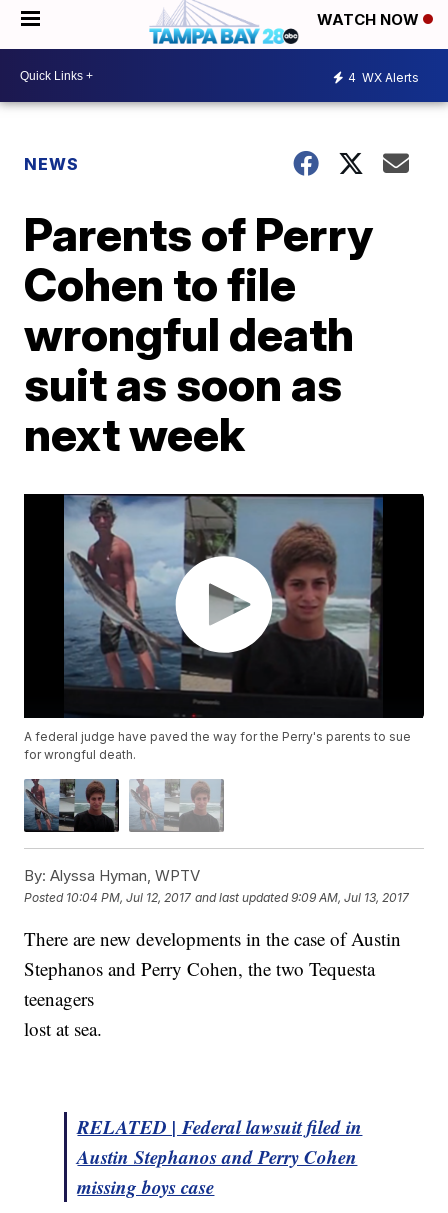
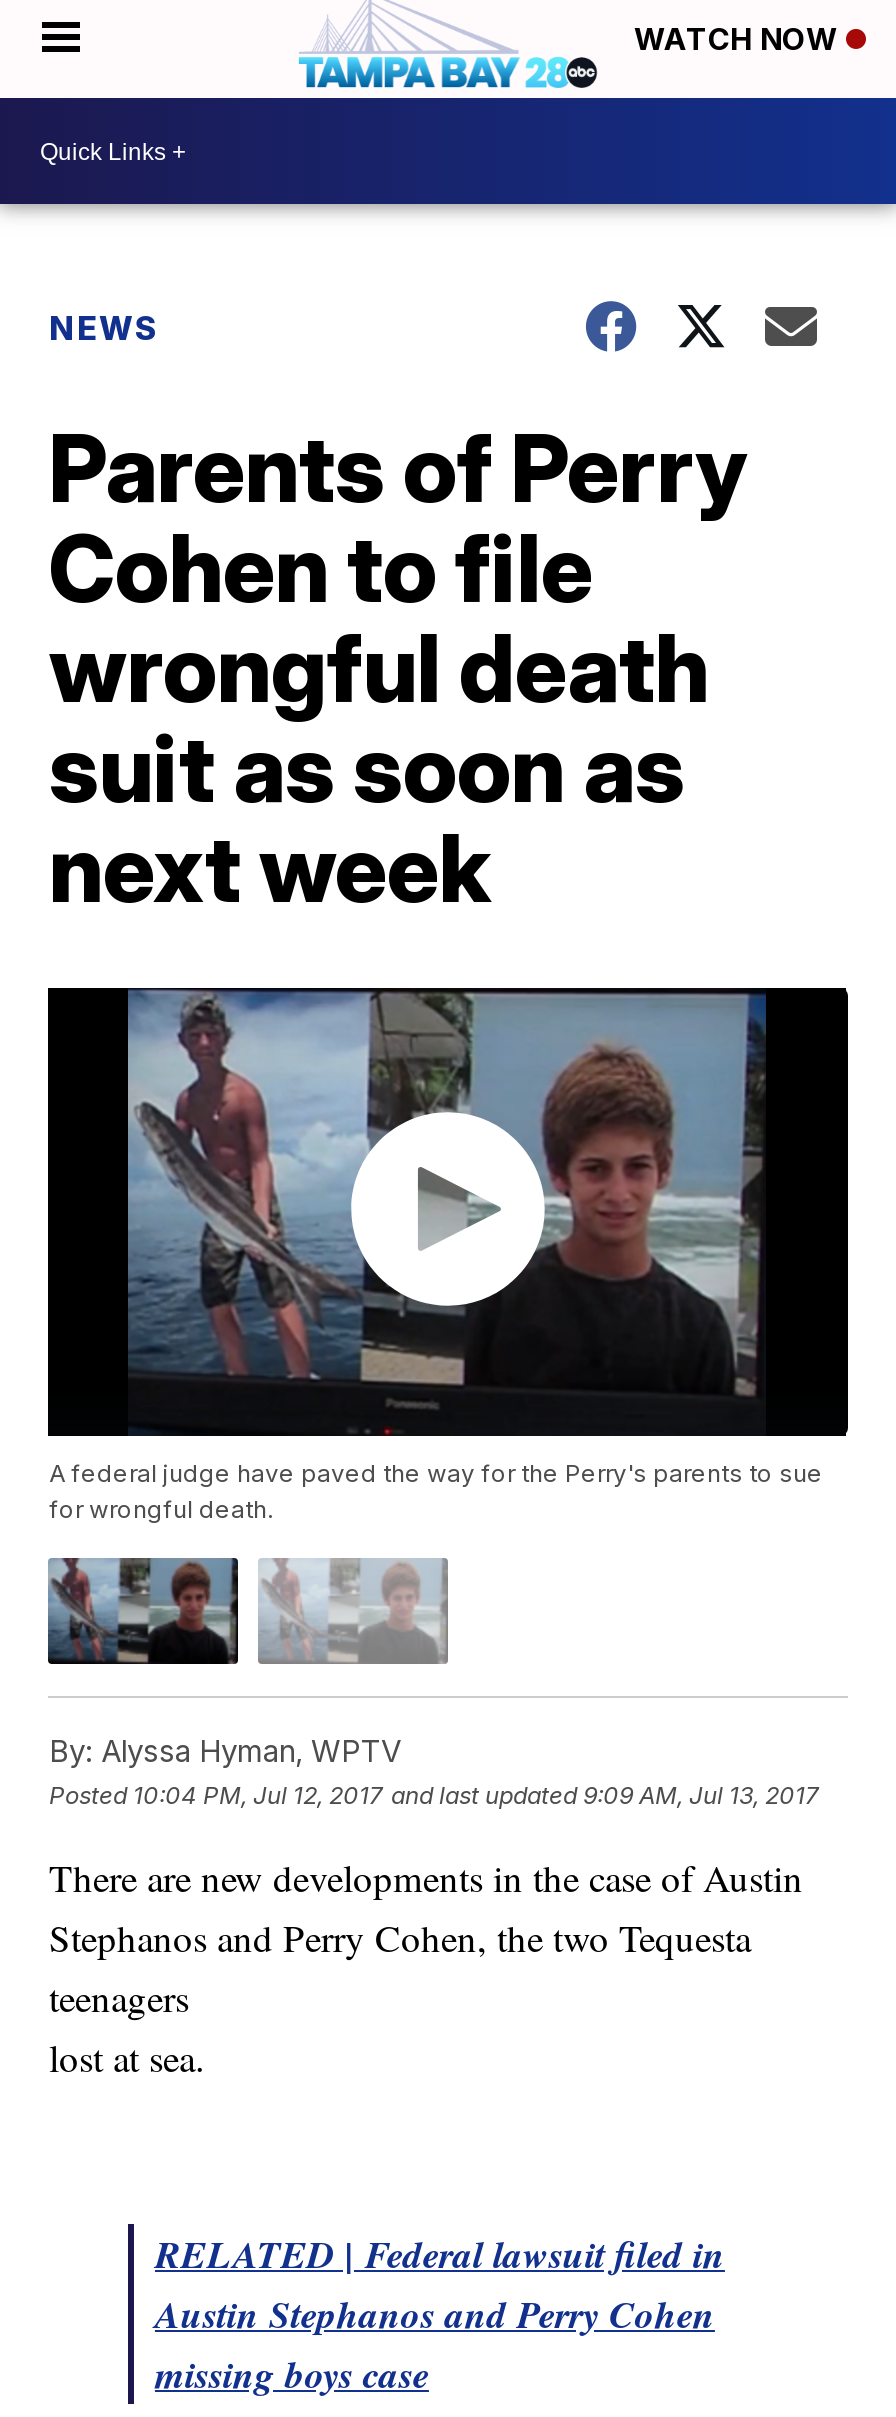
[348,69,419,84] 4 WX Alerts -> none

